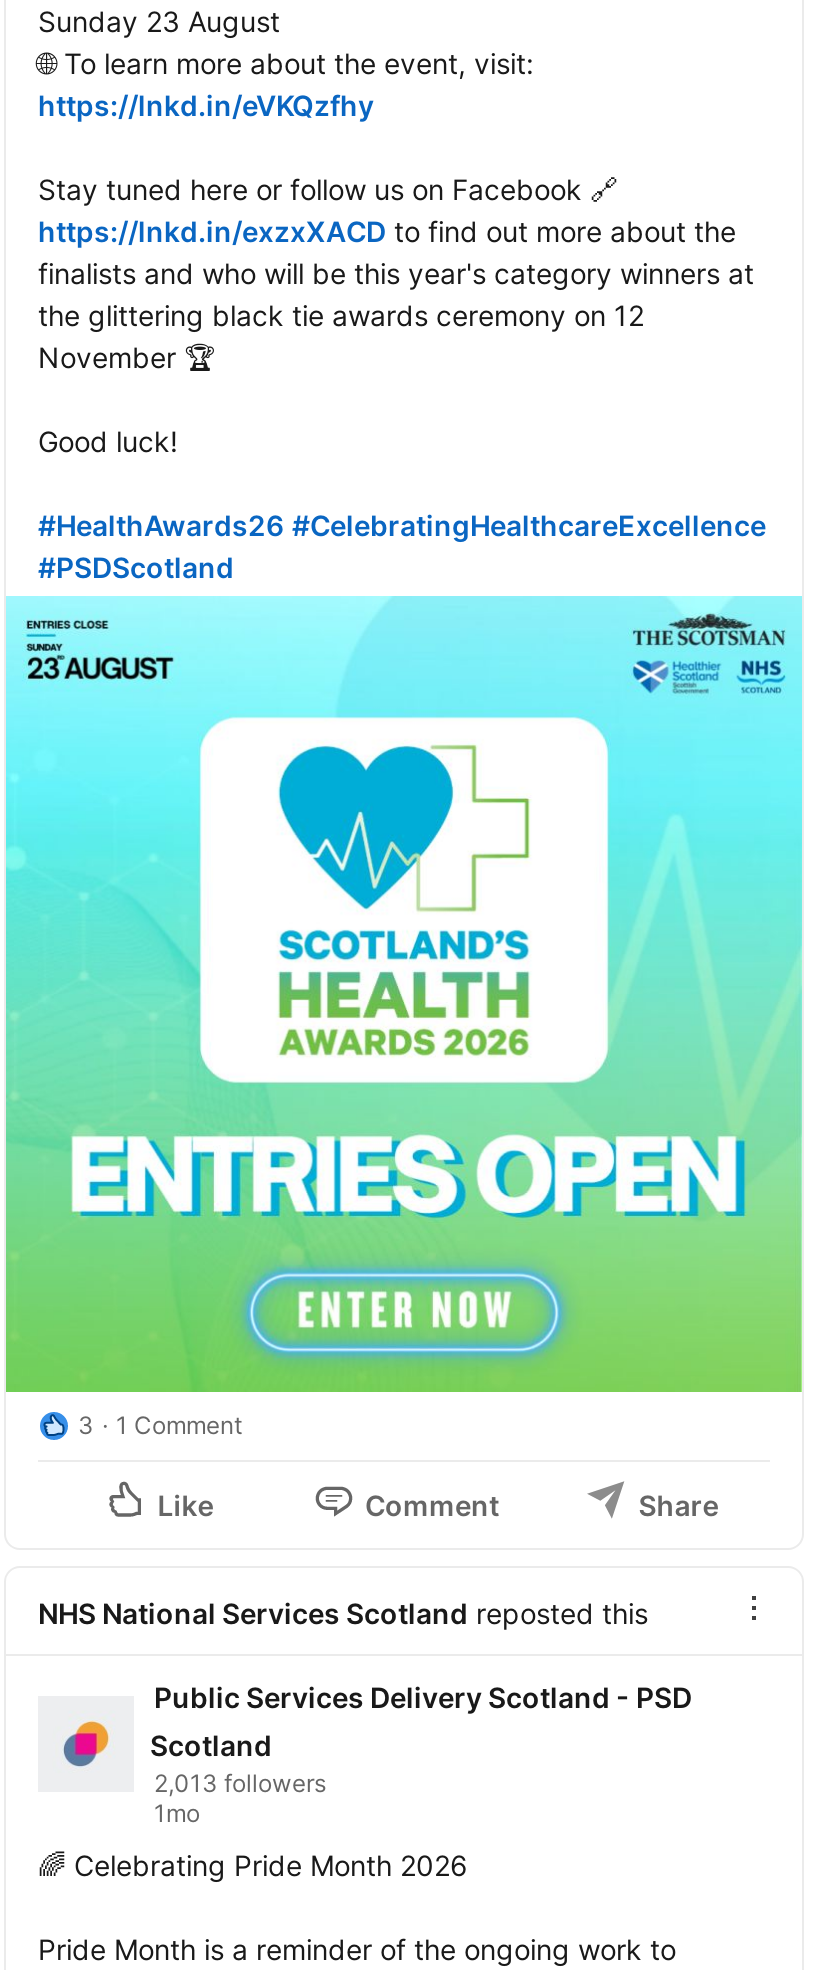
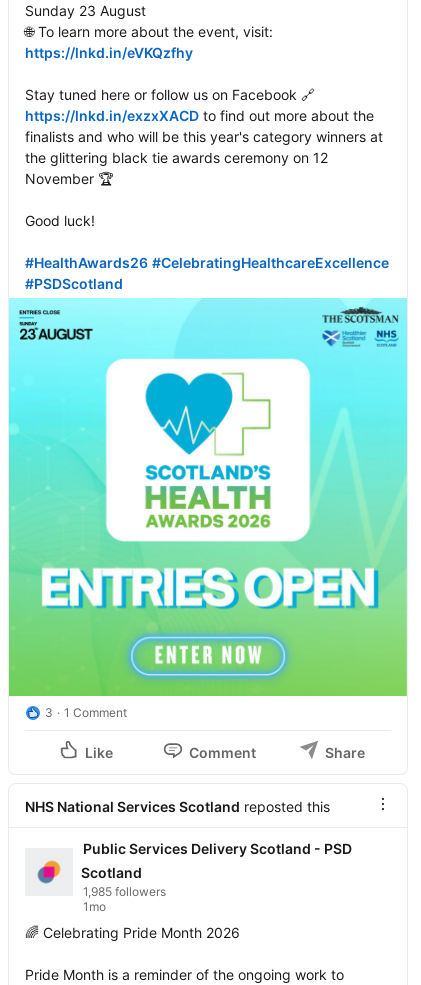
[154,1768,326,1798] 2,013 followers -> [83,884,166,899] 1,985 followers

